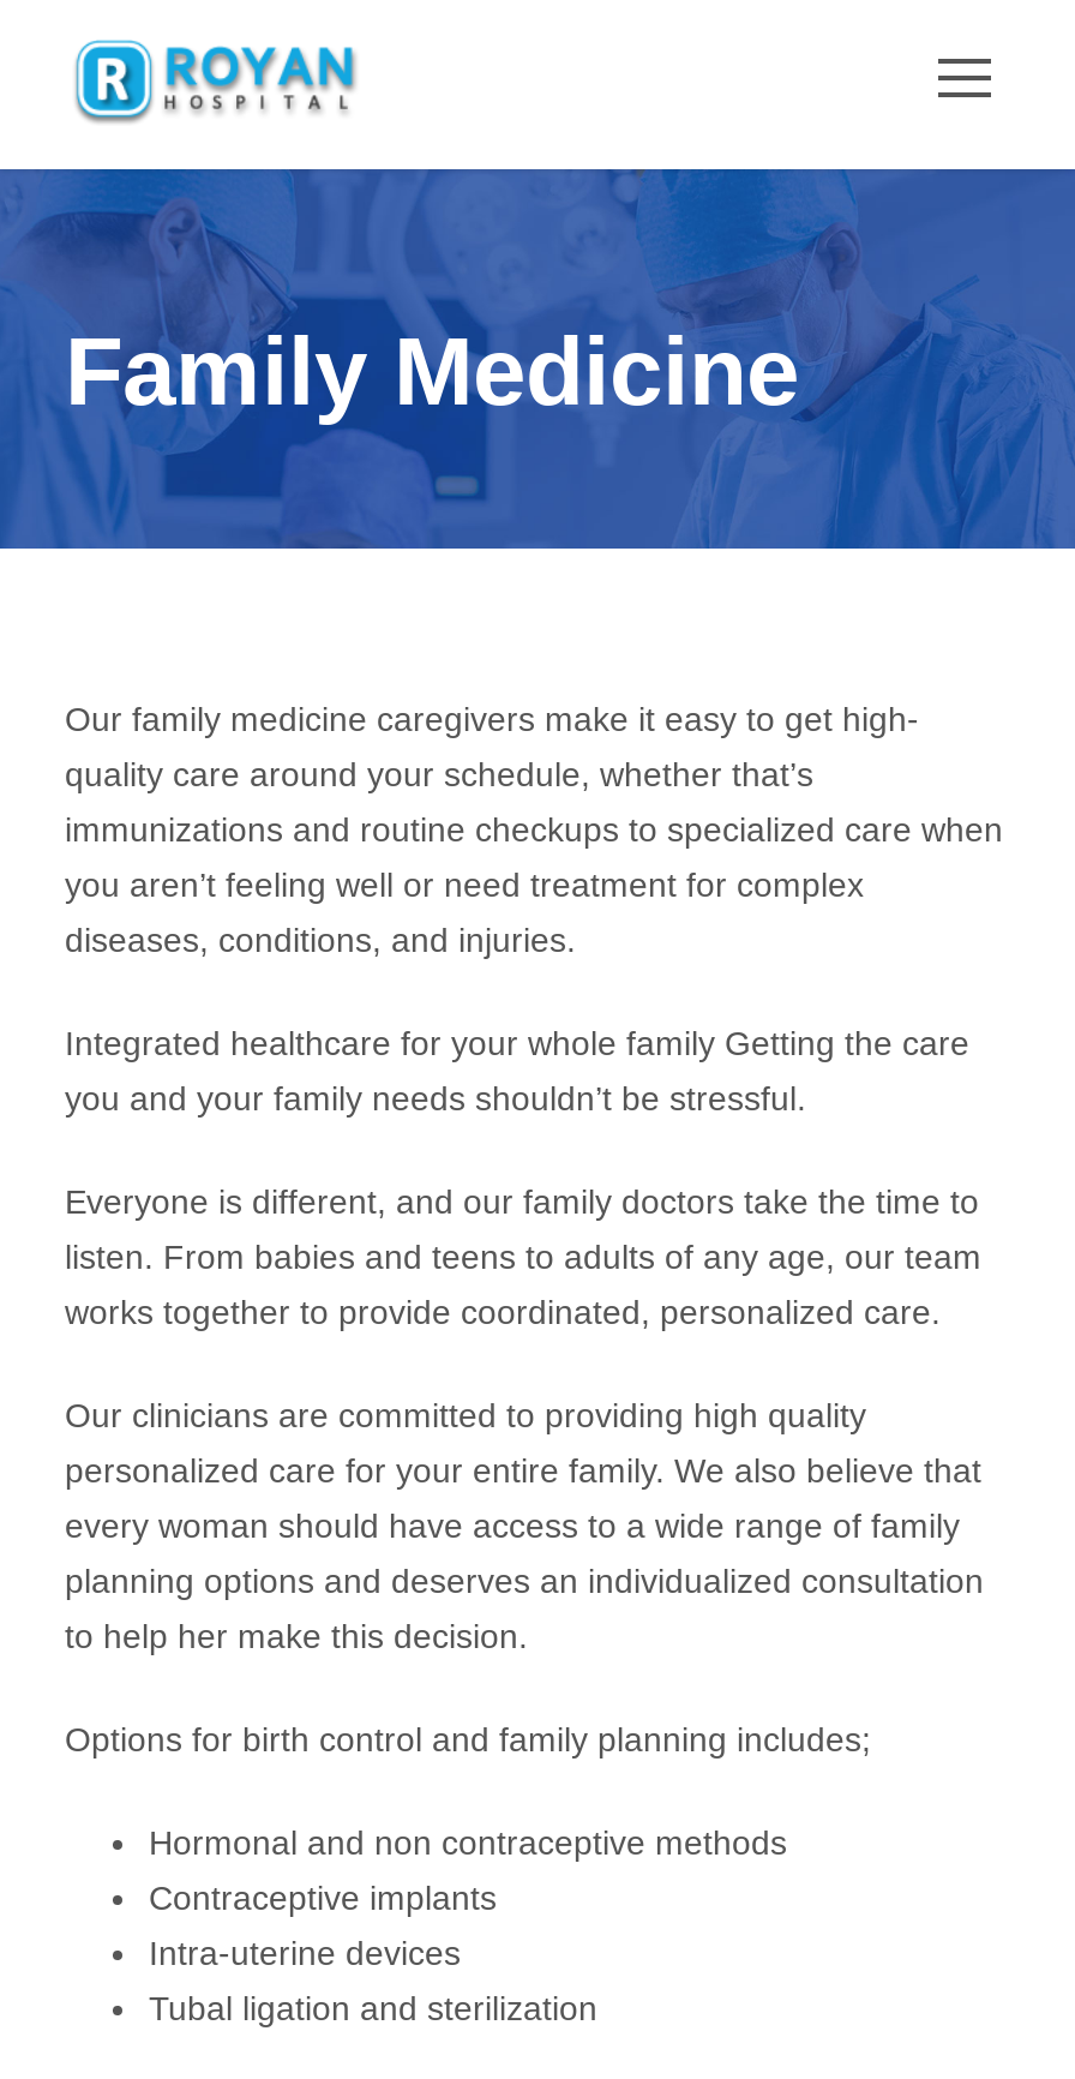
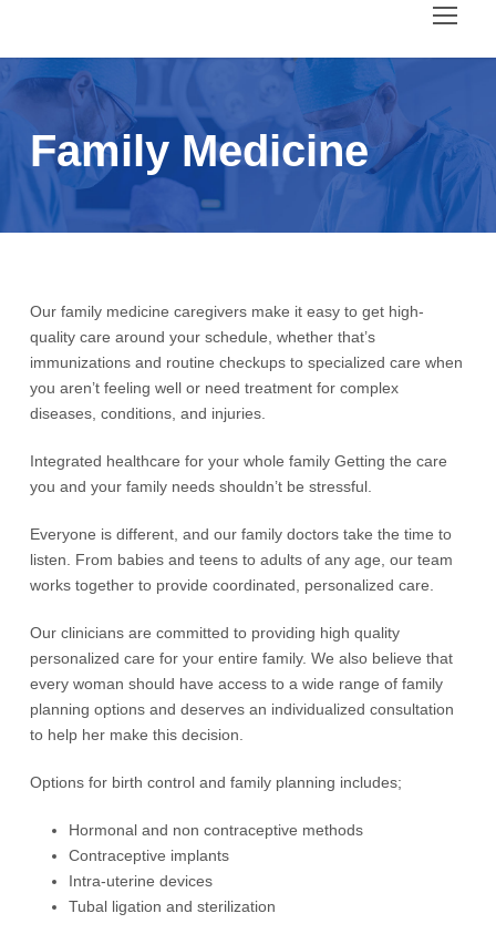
[74,37,358,124] [image] -> none

